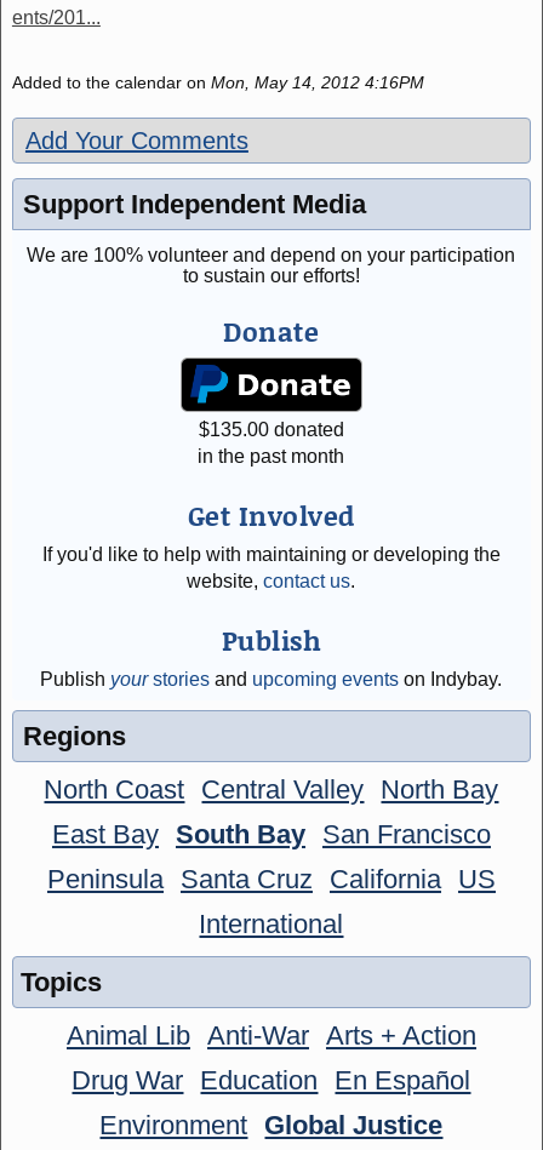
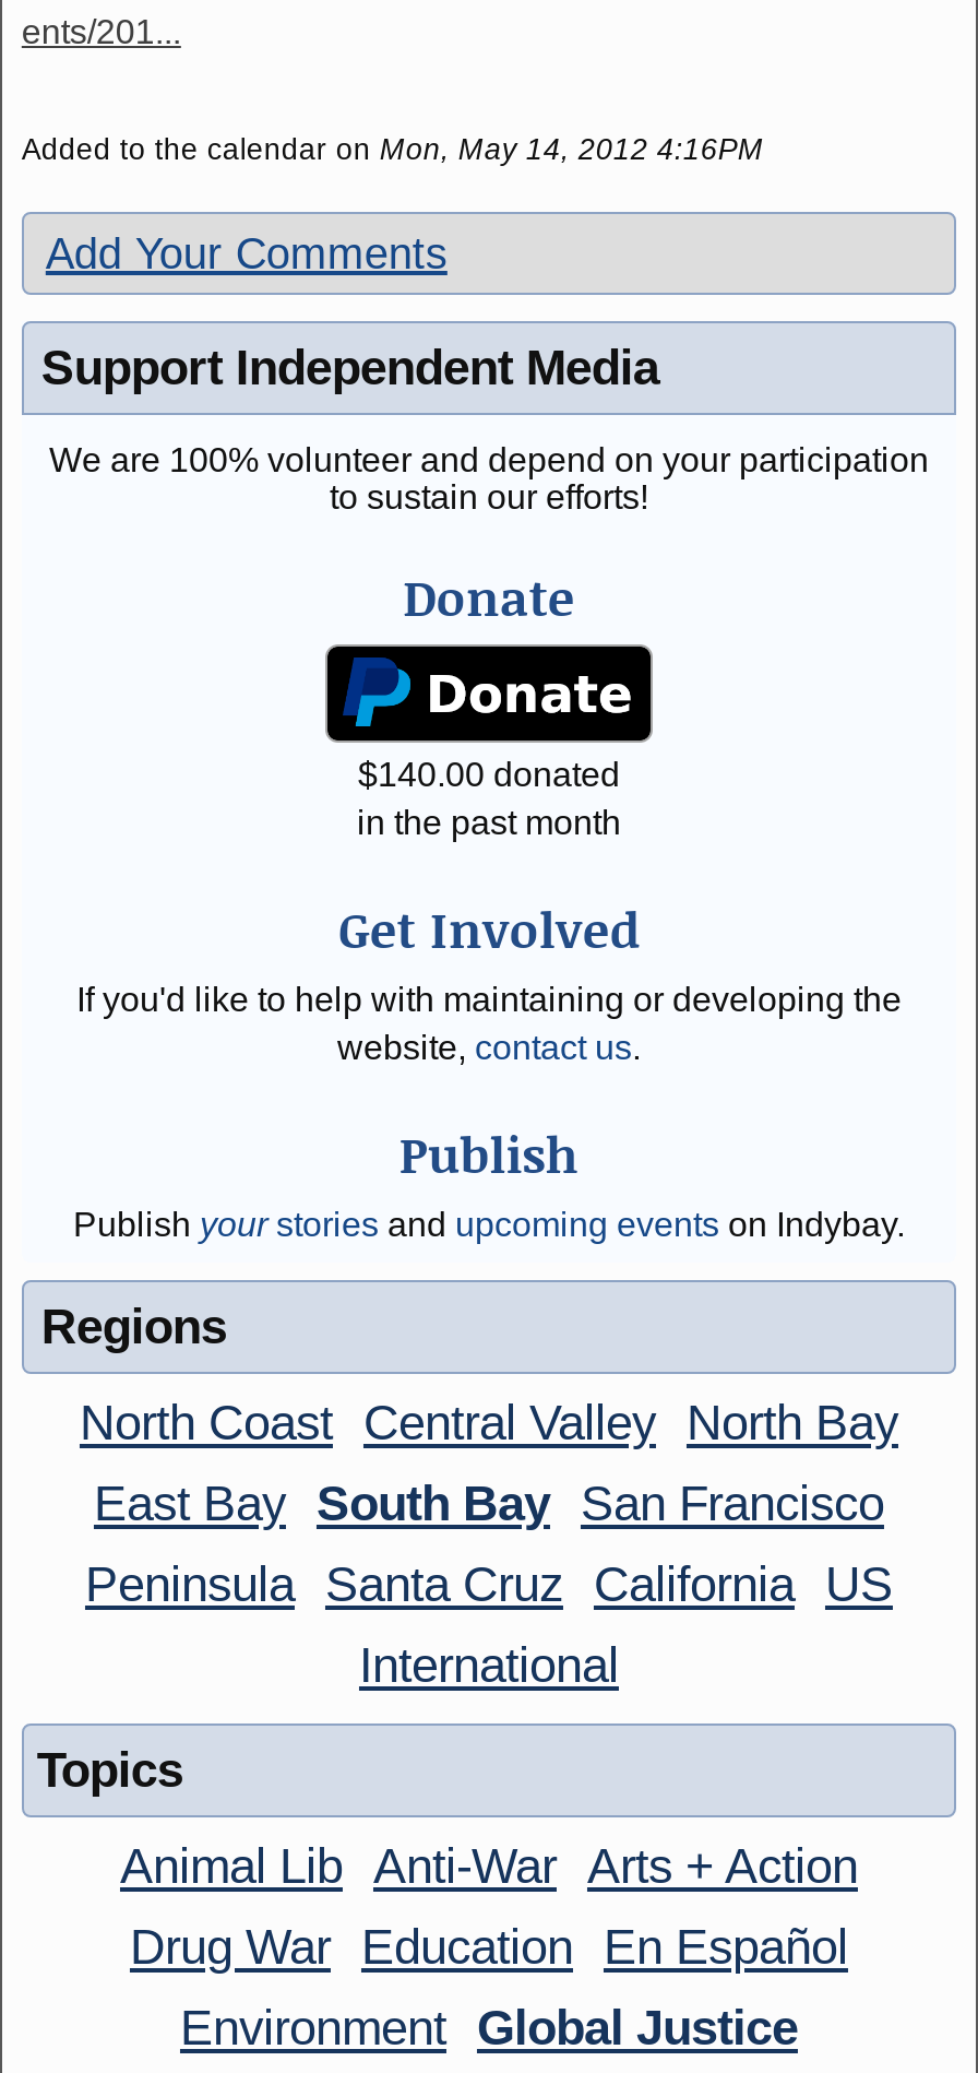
[199,419,344,440] $135.00 donated -> [358,755,620,792] $140.00 donated

